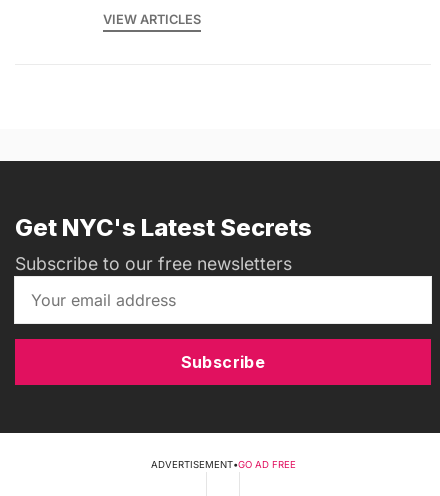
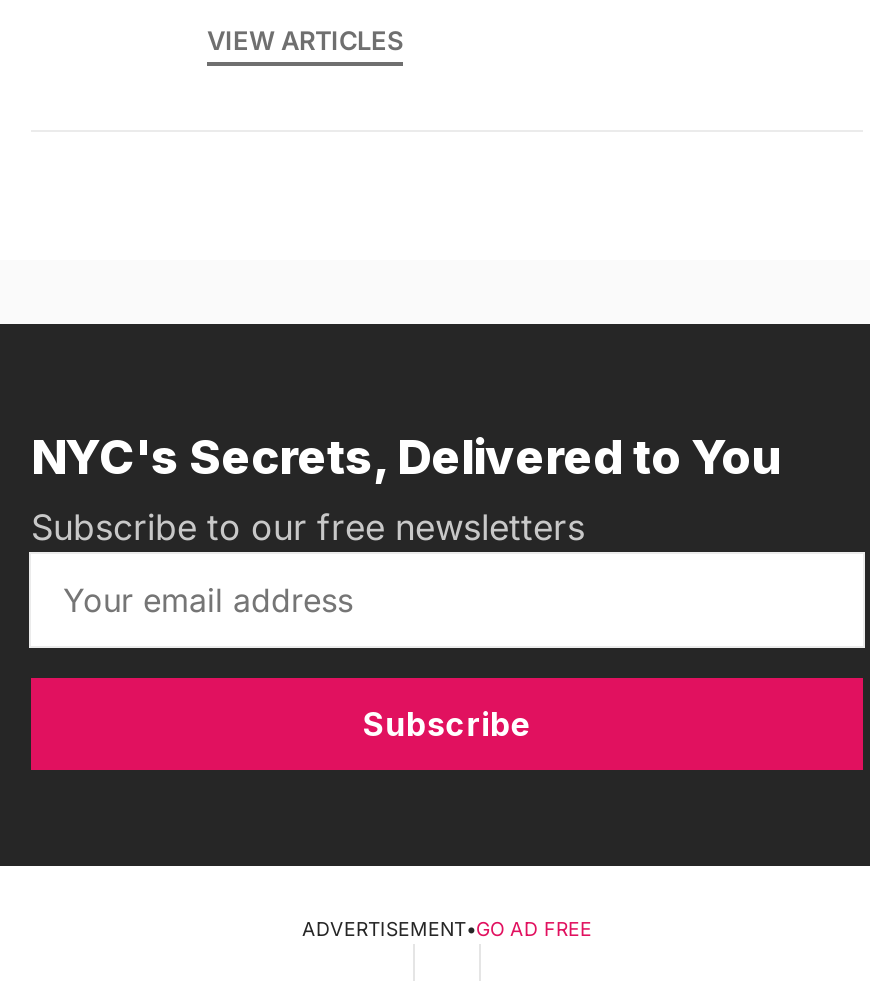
[15,213,312,242] Get NYC's Latest Secrets -> [31,427,779,485] NYC's Secrets, Delivered to You

